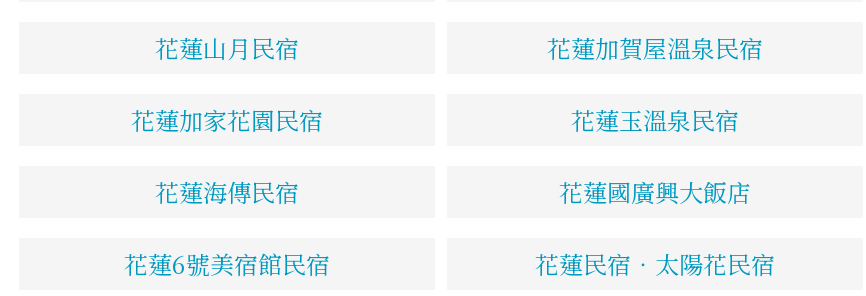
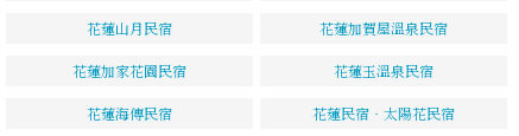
[124,174,751,280] 花蓮國廣興大飯店 | 花蓮6號美宿館民宿 -> none

